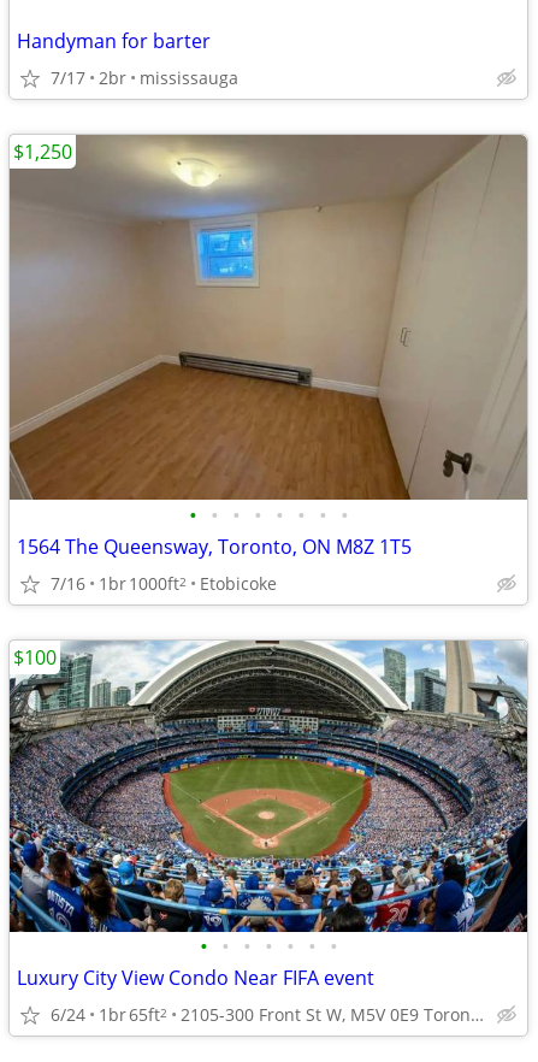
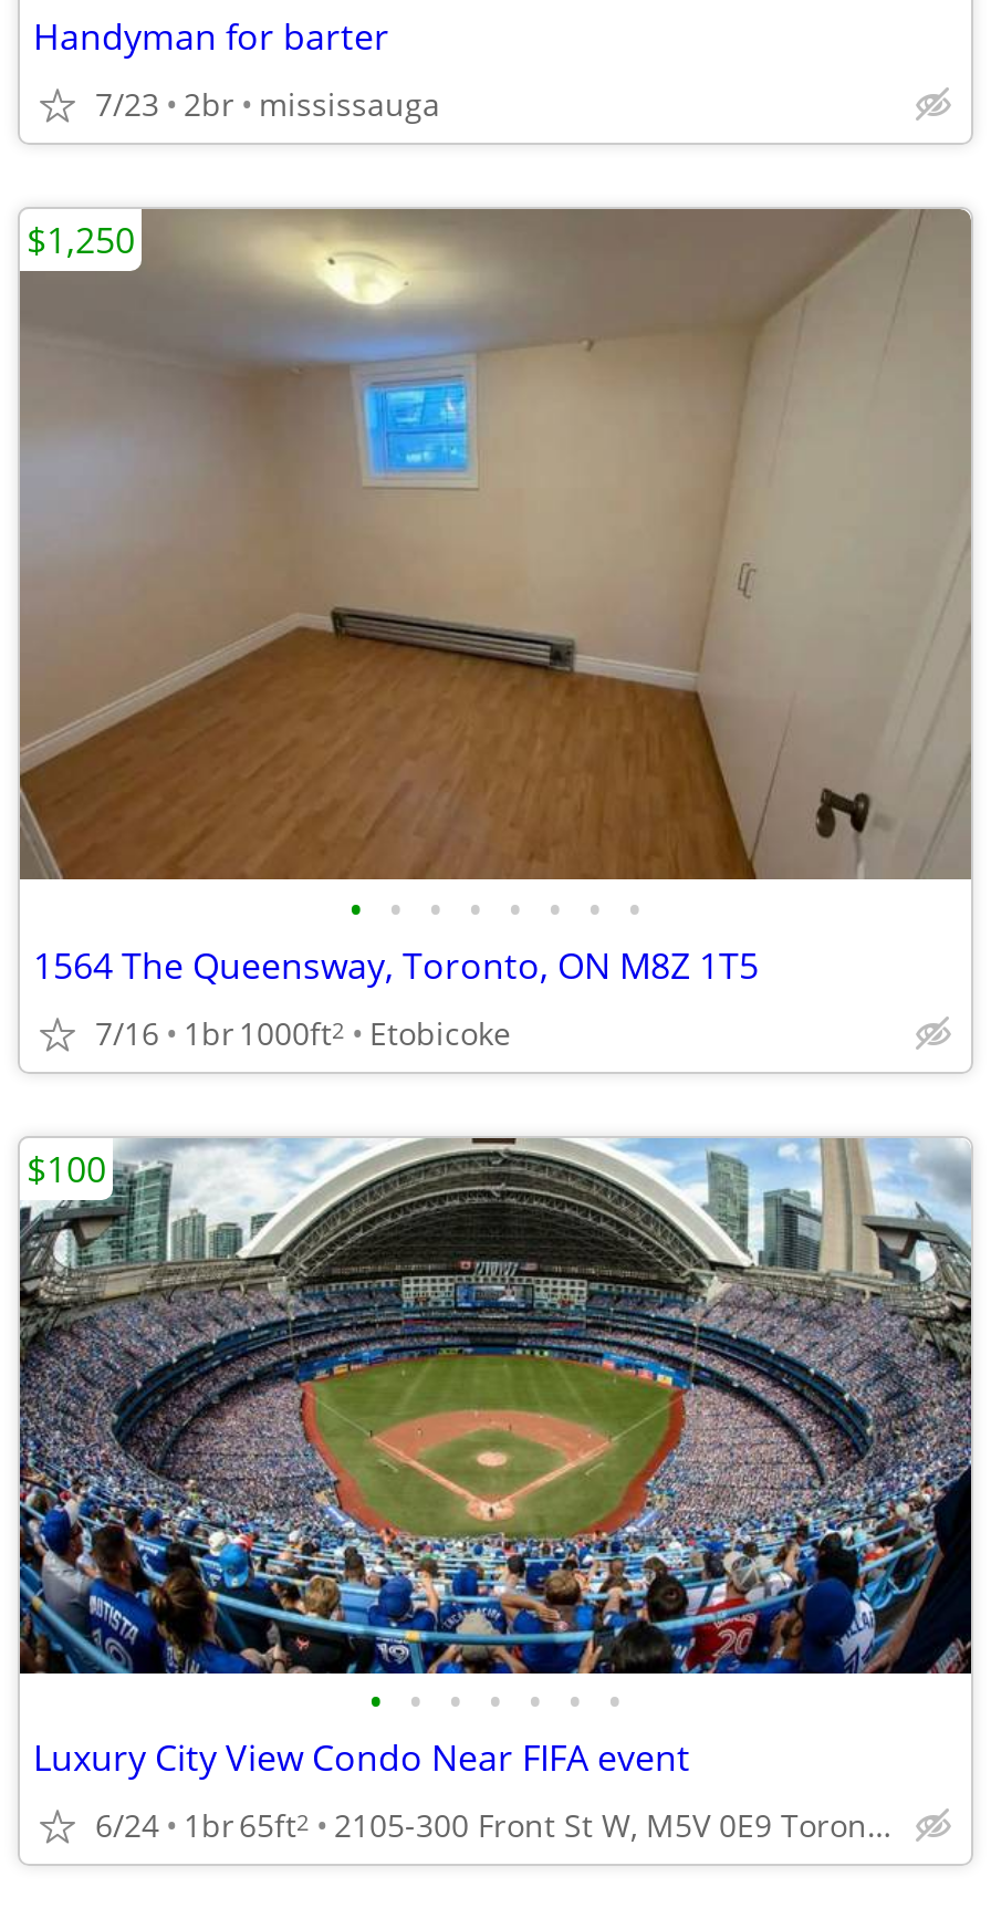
[51,66,238,89] 7/17 2br mississauga -> [95,83,440,125] 7/23 2br mississauga

